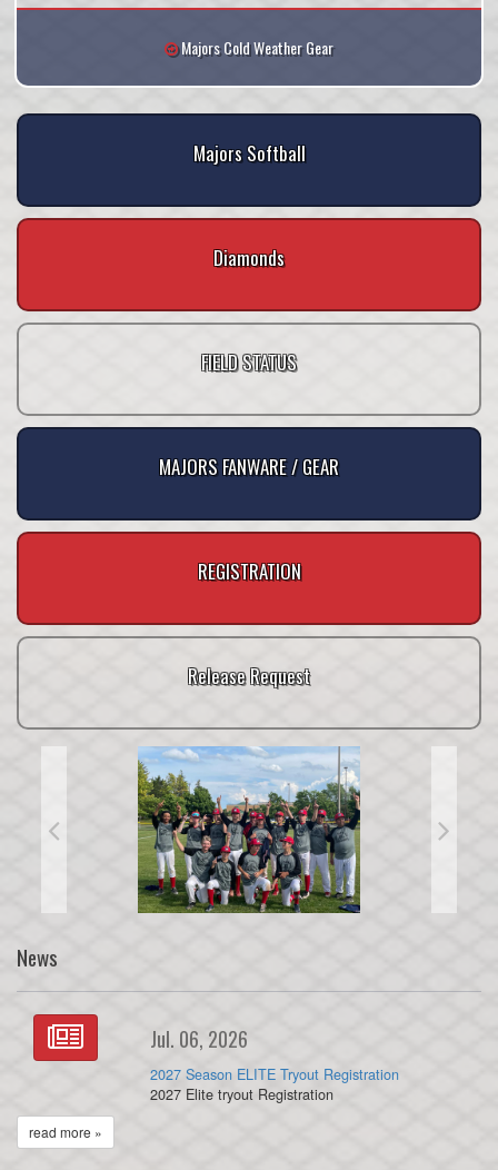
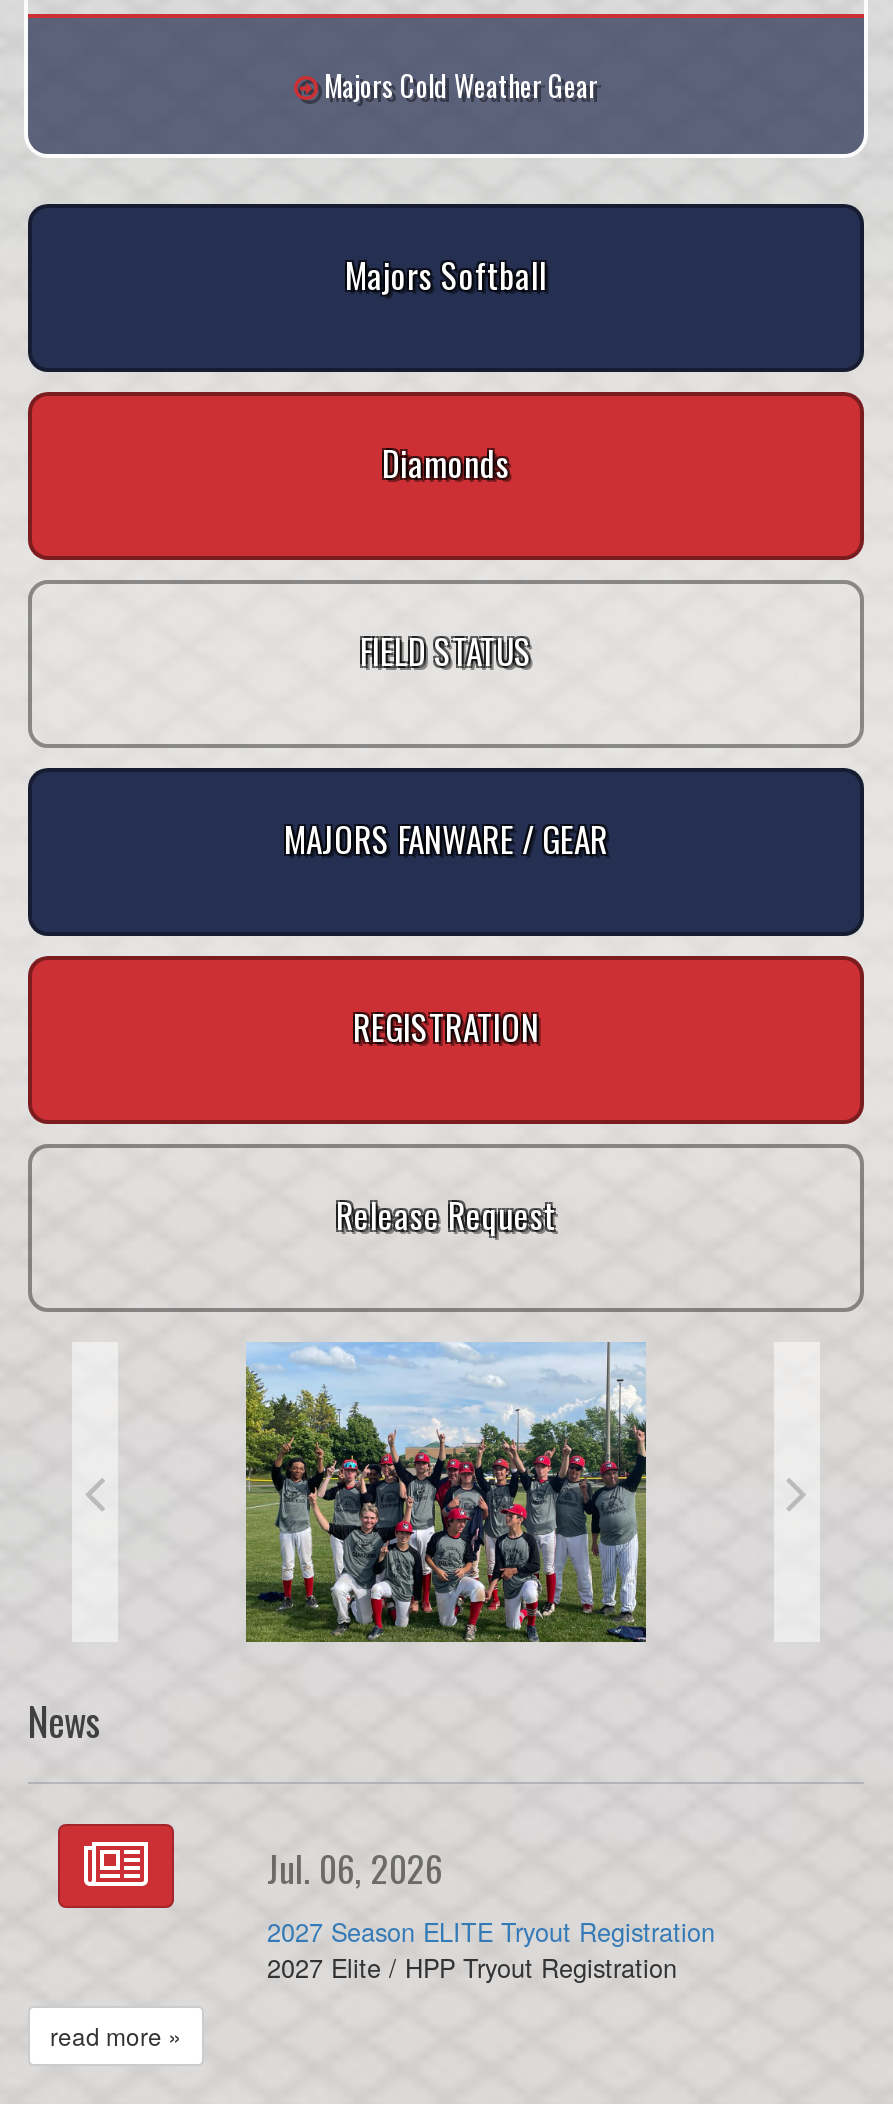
[150,1084,333,1105] 2027 Elite tryout Registration -> [267,1949,677,1987] 2027 Elite / HPP Tryout Registration

